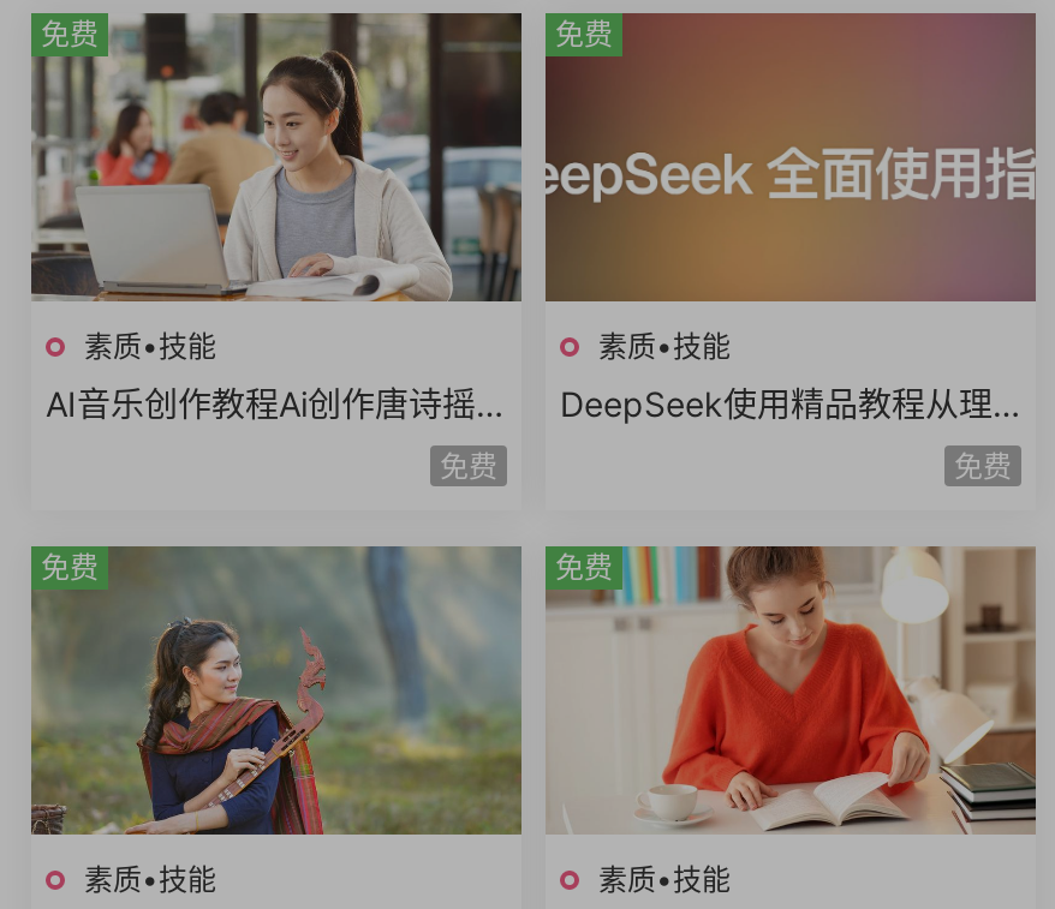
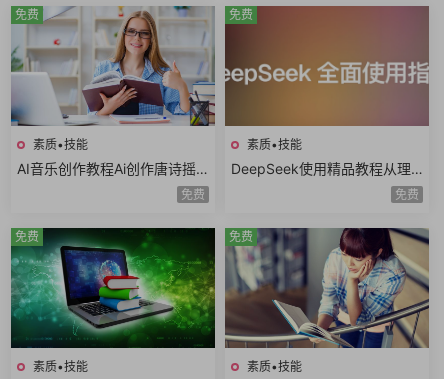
[29,11,524,304] [image] -> [11,5,215,126] [image]
[29,544,524,837] [image] -> [10,227,216,349] [image]
[546,544,1038,835] [image] -> [224,227,430,349] [image]

